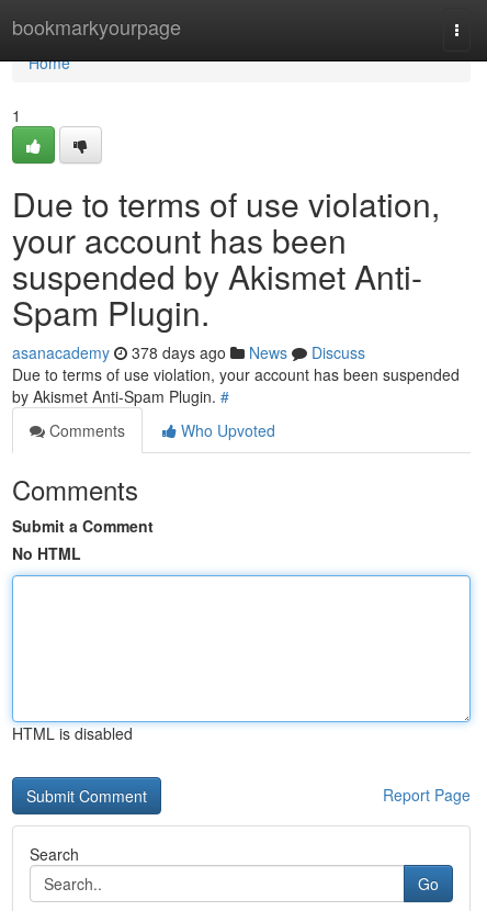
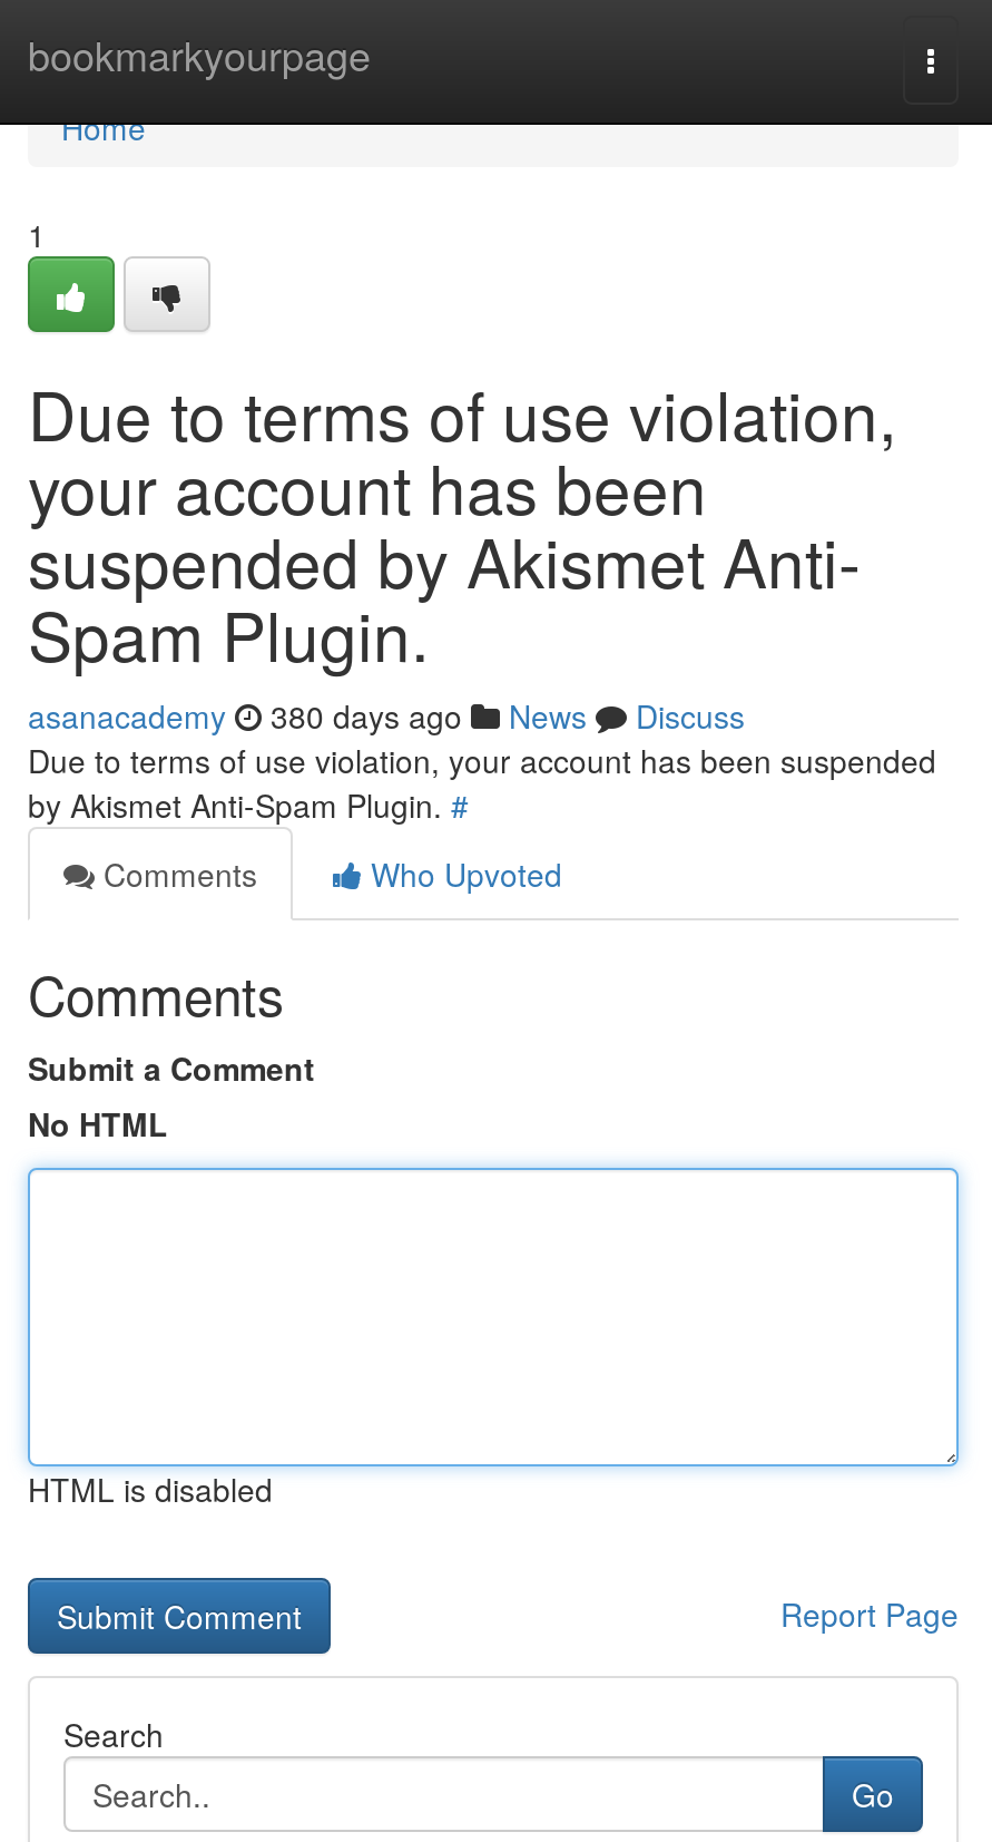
[12,341,365,363] asanacademy 378 days ago News Discuss -> [28,693,745,738] asanacademy 380 days ago News Discuss

